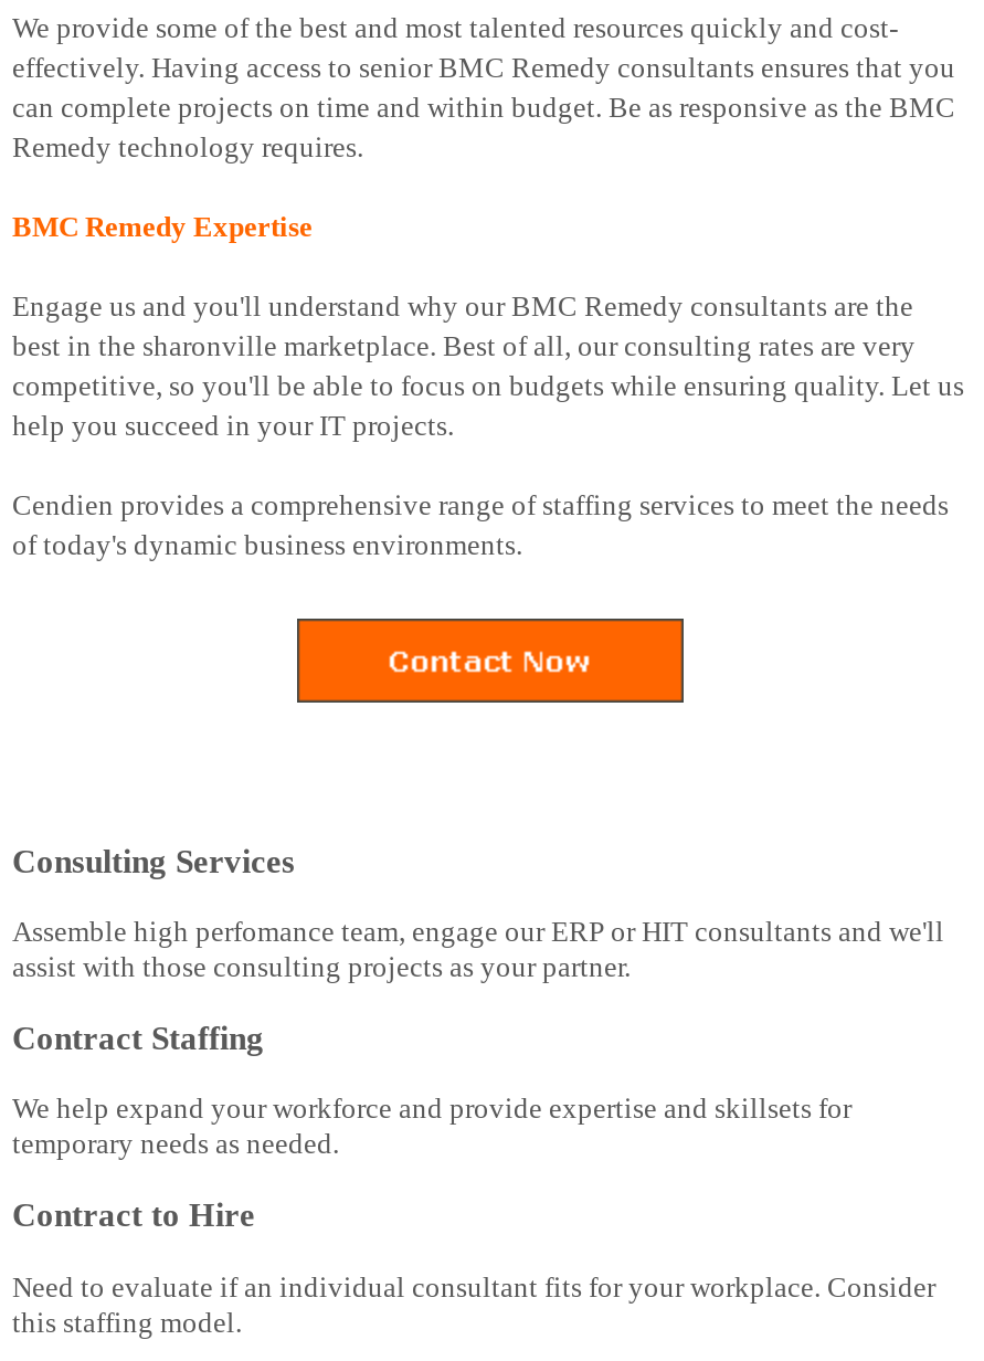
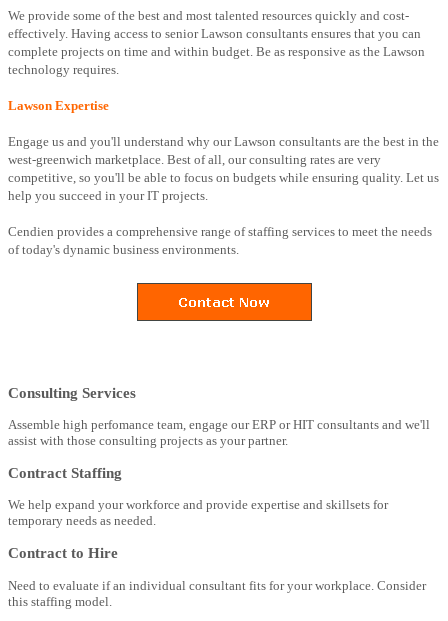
[12,51,955,164] effectively. Having access to senior BMC Remedy consultants ensures that you | can complete projects on time and within budget. Be as responsive as the BMC | Remedy technology requires. -> [8,26,425,77] effectively. Having access to senior Lawson consultants ensures that you can | complete projects on time and within budget. Be as responsive as the Lawson | technology requires.
[12,211,313,244] BMC Remedy Expertise -> [8,98,109,113] Lawson Expertise
[12,290,916,363] Engage us and you'll understand why our BMC Remedy consultants are the | best in the sharonville marketplace. Best of all, our consulting rates are very -> [8,134,439,167] Engage us and you'll understand why our Lawson consultants are the best in the | west-greenwich marketplace. Best of all, our consulting rates are very

